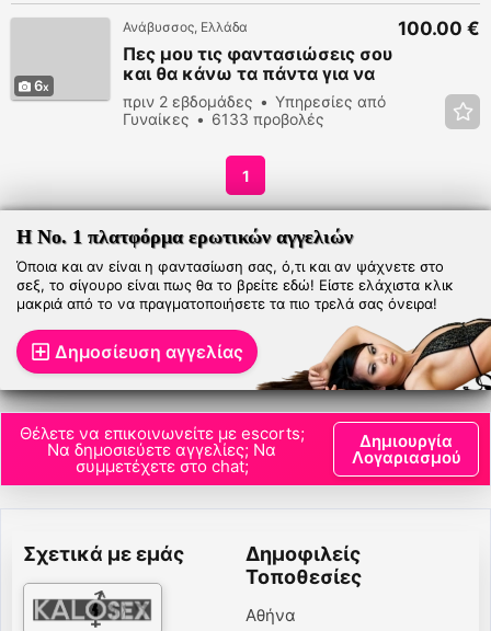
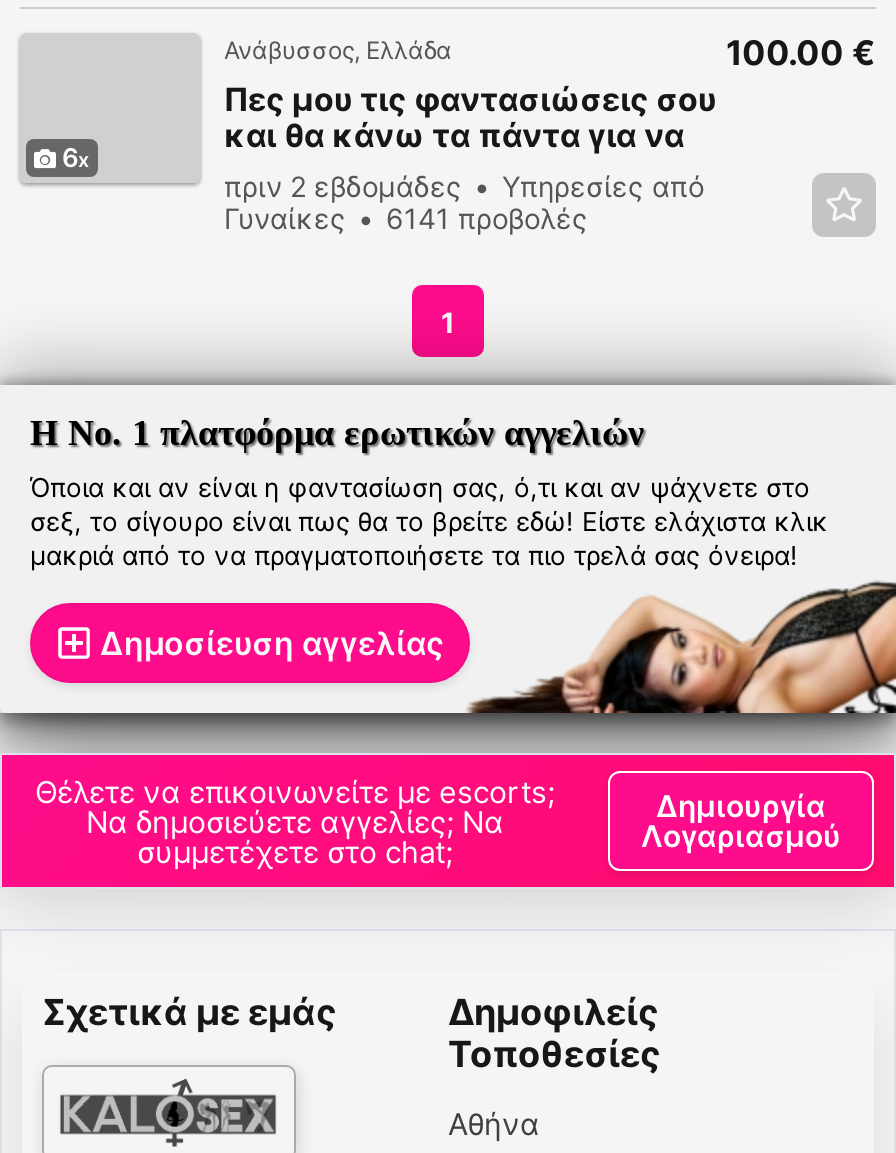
[123,110,324,128] Γυναίκες 6133 προβολές -> [224,201,588,235] Γυναίκες 6141 προβολές

